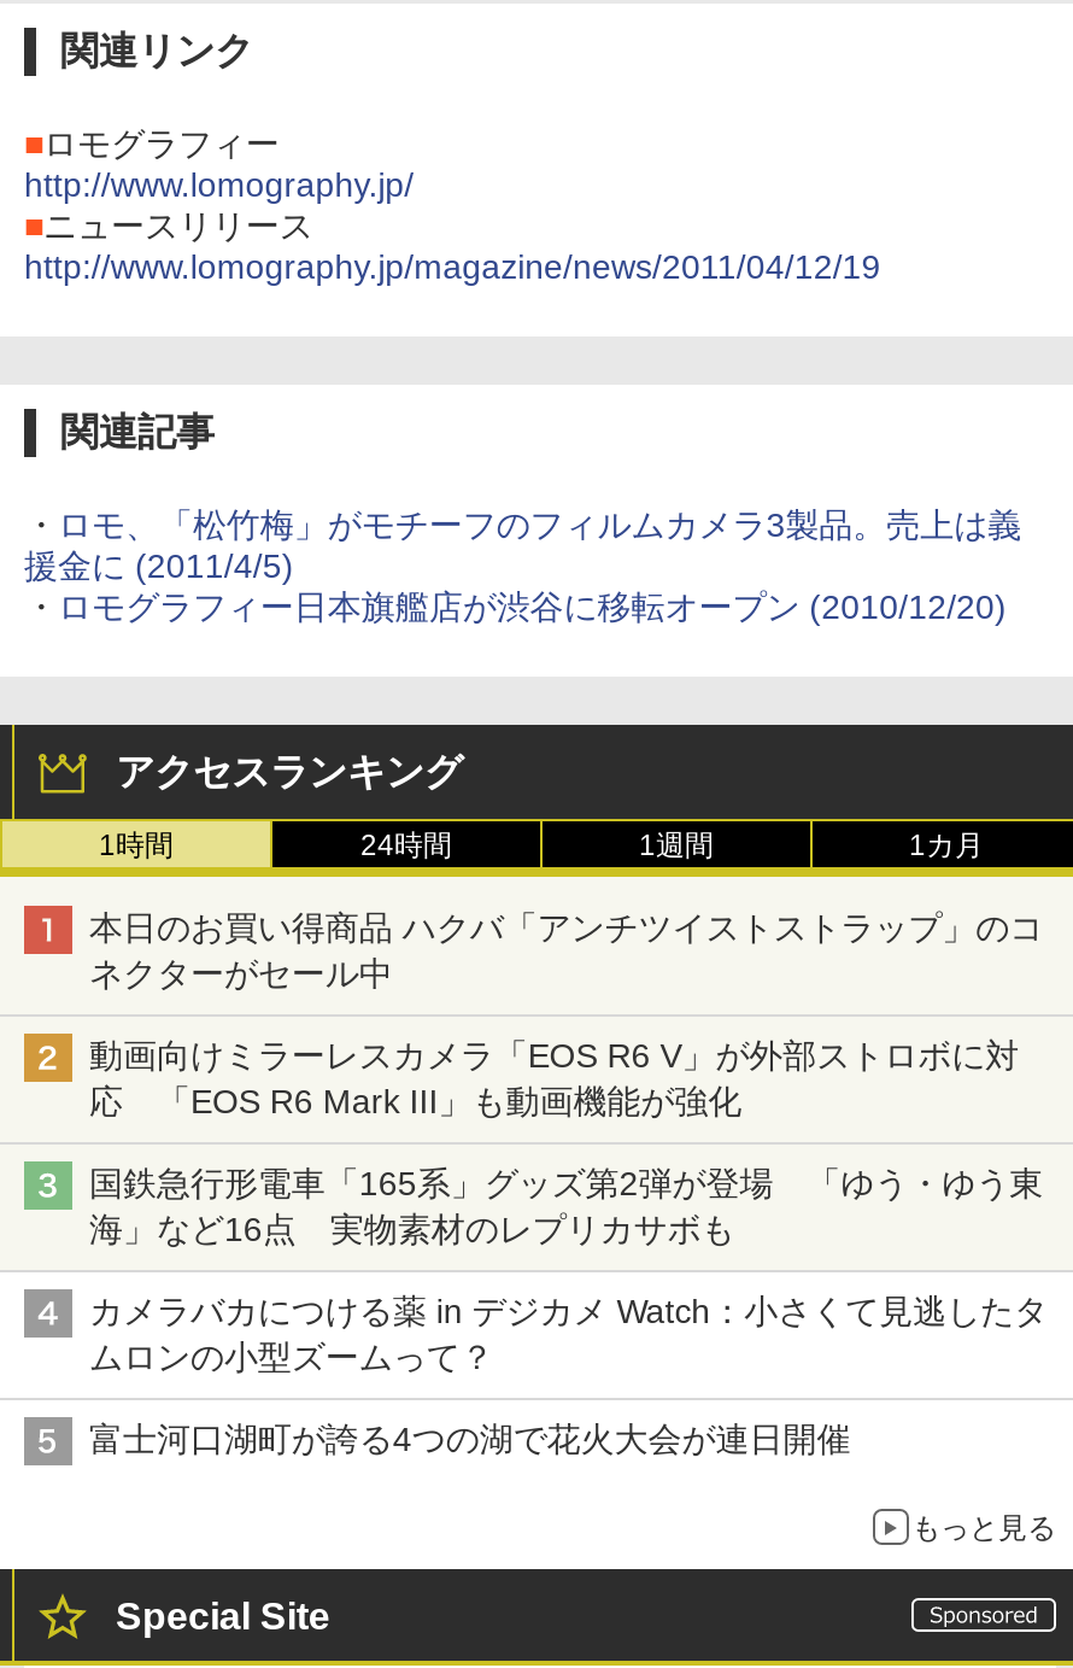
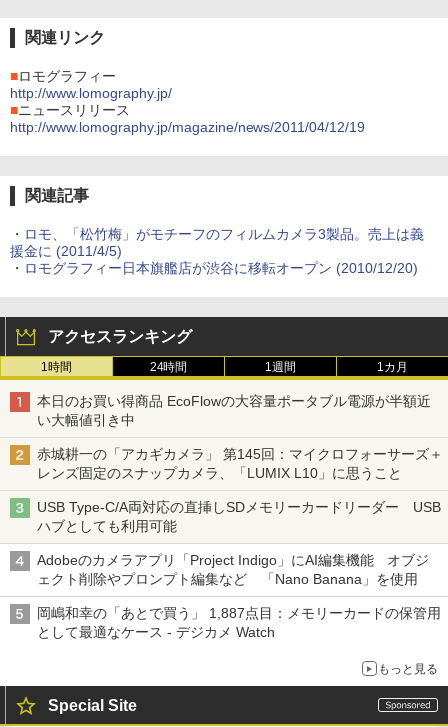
[89,909,1043,993] 本日のお買い得商品 ハクバ「アンチツイストストラップ」のコ | ネクターがセール中 -> [37,393,430,428] 本日のお買い得商品 EcoFlowの大容量ポータブル電源が半額近 | い大幅値引き中
[89,1037,1019,1121] 動画向けミラーレスカメラ「EOS R6 V」が外部ストロボに対 | 応 「EOS R6 Mark III」も動画機能が強化 -> [37,446,443,481] 赤城耕一の「アカギカメラ」 第145回：マイクロフォーサーズ＋ | レンズ固定のスナップカメラ、「LUMIX L10」に思うこと
[89,1165,1043,1249] 国鉄急行形電車「165系」グッズ第2弾が登場 「ゆう・ゆう東 | 海」など16点 実物素材のレプリカサボも -> [37,499,440,534] USB Type-C/A両対応の直挿しSDメモリーカードリーダー USB | ハブとしても利用可能
[89,1292,1048,1377] カメラバカにつける薬 in デジカメ Watch：小さくて見逃したタ | ムロンの小型ズームって？ -> [37,552,429,587] Adobeのカメラアプリ「Project Indigo」にAI編集機能 オブジ | ェクト削除やプロンプト編集など 「Nano Banana」を使用
[89,1420,850,1459] 富士河口湖町が誇る4つの湖で花火大会が連日開催 -> [37,605,440,640] 岡嶋和幸の「あとで買う」 1,887点目：メモリーカードの保管用 | として最適なケース - デジカメ Watch

